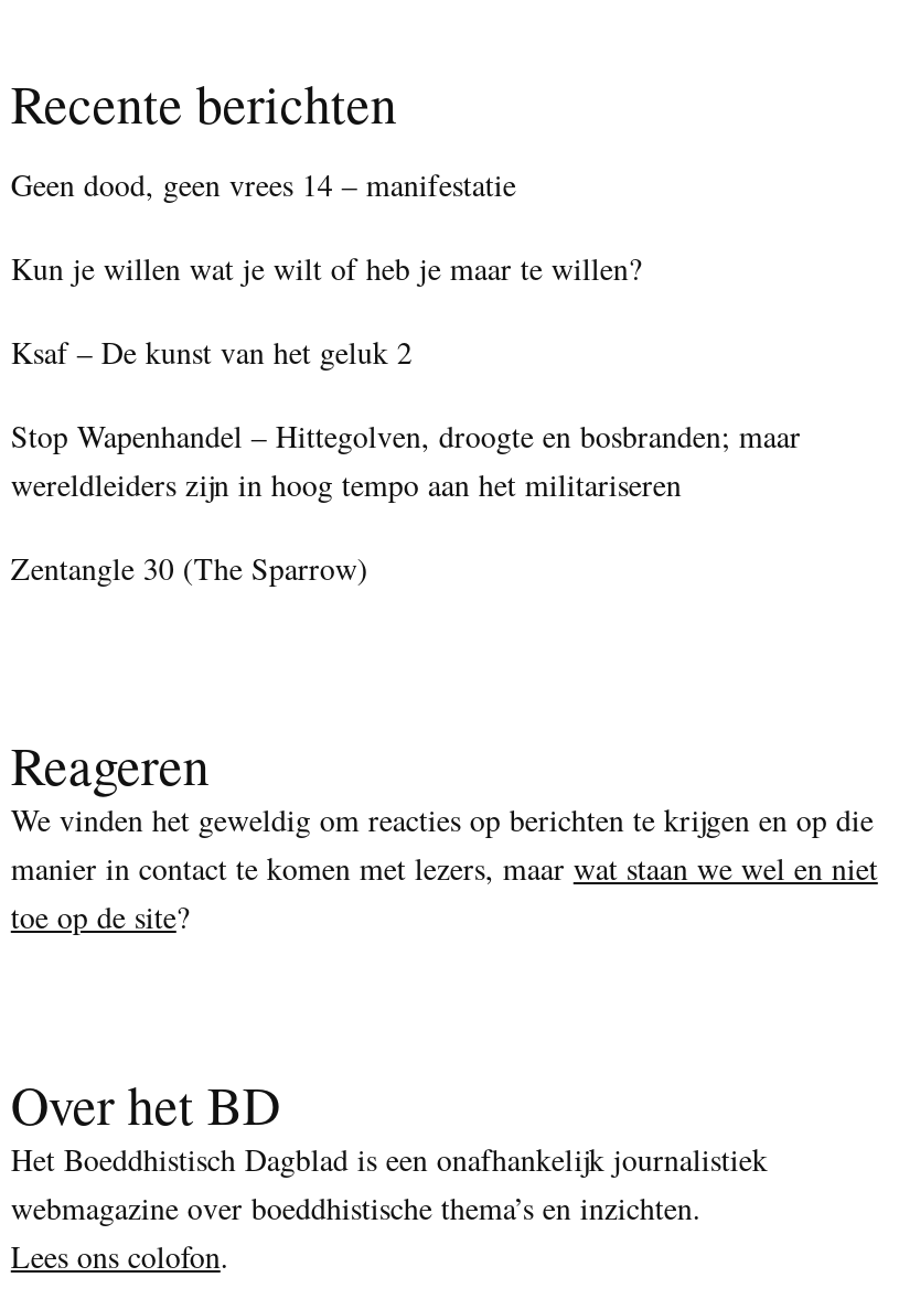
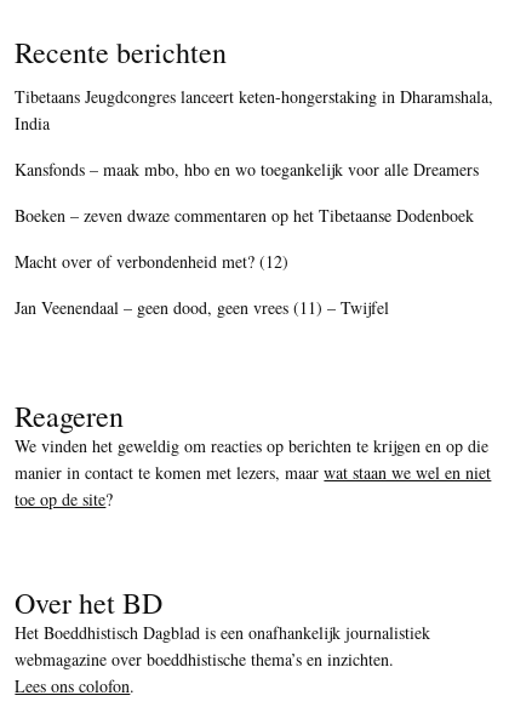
[11,163,516,205] Geen dood, geen vrees 14 – manifestatie -> [15,85,494,134] Tibetaans Jeugdcongres lanceert keten-hongerstaking in Dharamshala, | India
[11,247,642,288] Kun je willen wat je wilt of heb je maar te willen? -> [15,157,479,180] Kansfonds – maak mbo, hbo en wo toegankelijk voor alle Dreamers
[11,330,412,372] Ksaf – De kunst van het geluk 2 -> [15,203,474,227] Boeken – zeven dwaze commentaren op het Tibetaanse Dodenboek
[11,414,801,505] Stop Wapenhandel – Hittegolven, droogte en bosbranden; maar | wereldleiders zijn in hoog tempo aan het militariseren -> [15,250,289,273] Macht over of verbondenheid met? (12)
[11,547,368,588] Zentangle 30 (The Sparrow) -> [15,296,390,319] Jan Veenendaal – geen dood, geen vrees (11) – Twijfel

